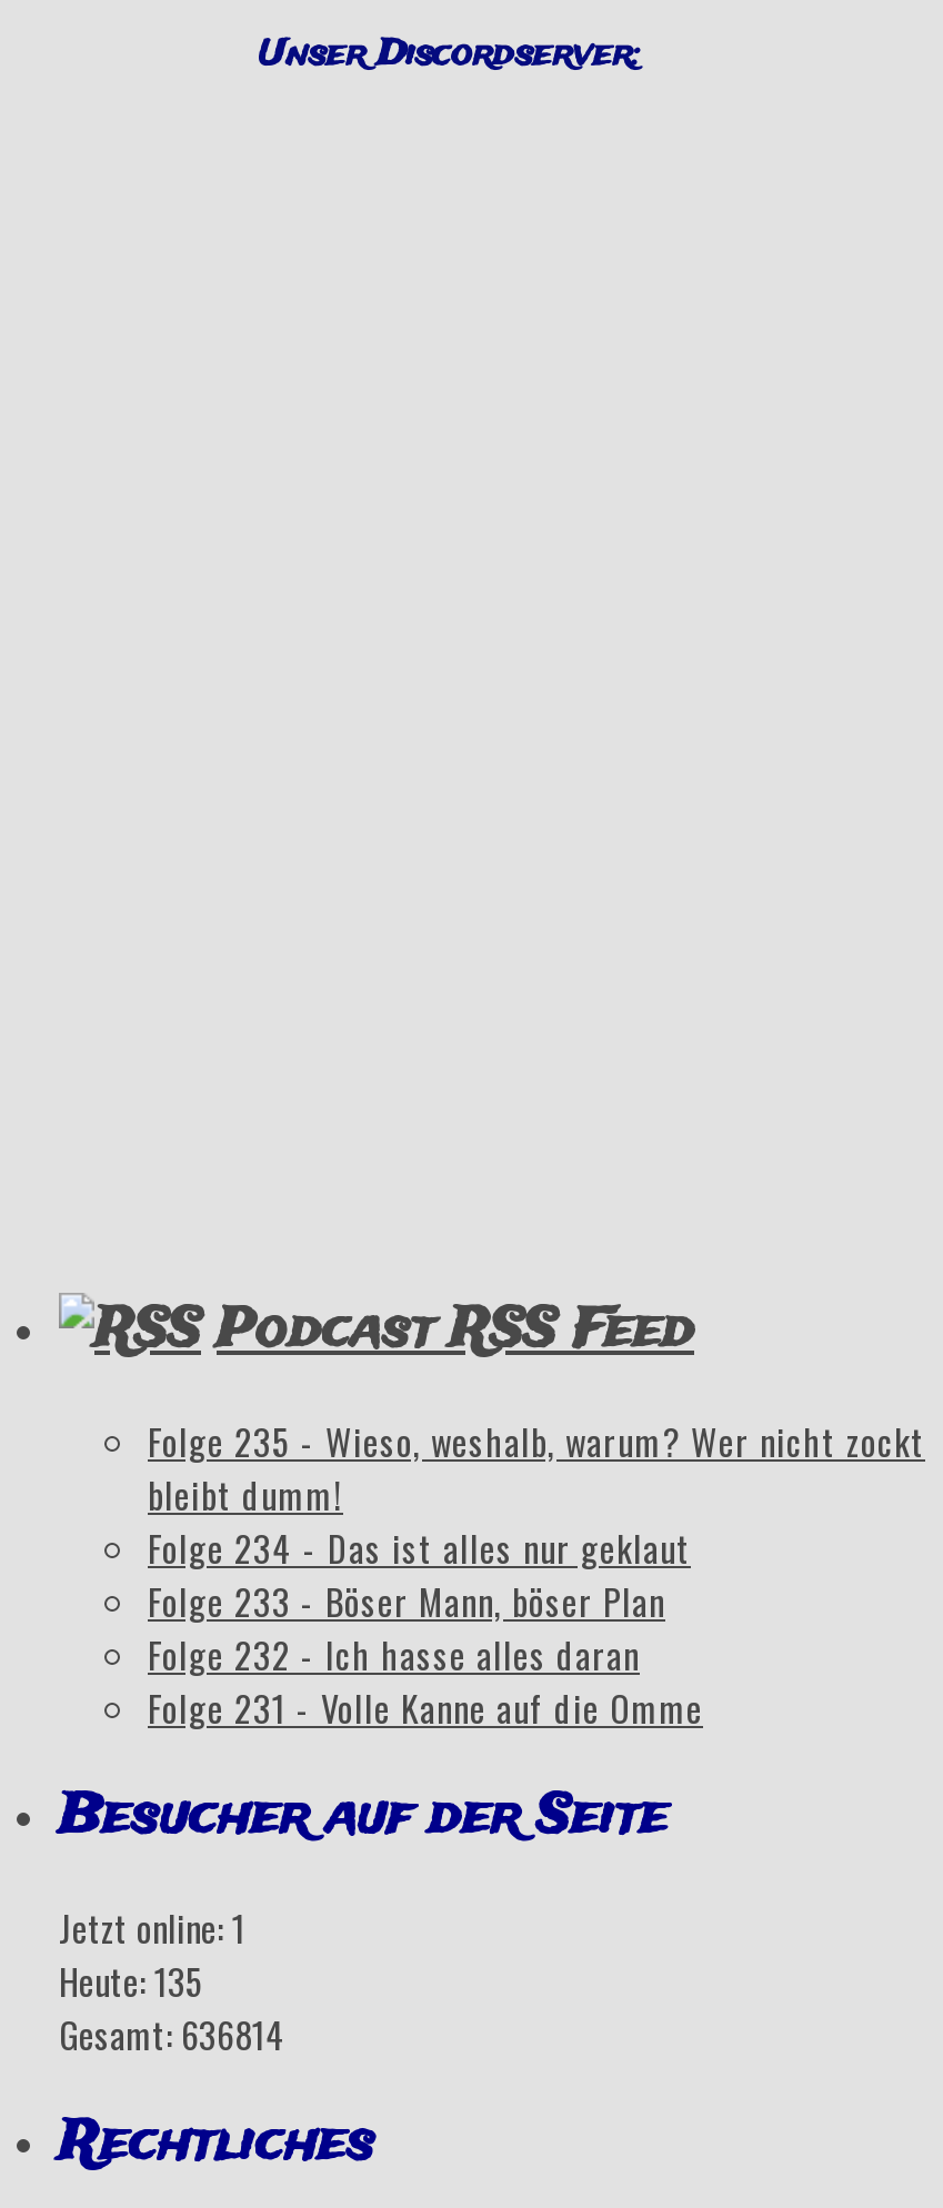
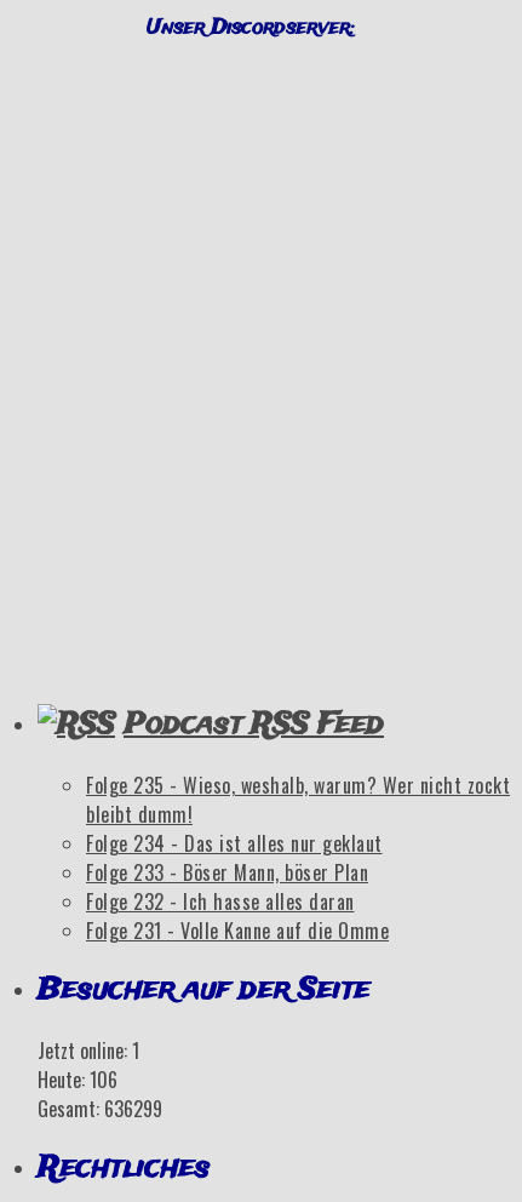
[59,1955,203,2008] Heute: 135 -> [38,1065,117,1094] Heute: 106
[59,2008,285,2061] Gesamt: 636814 -> [38,1094,162,1123] Gesamt: 636299

